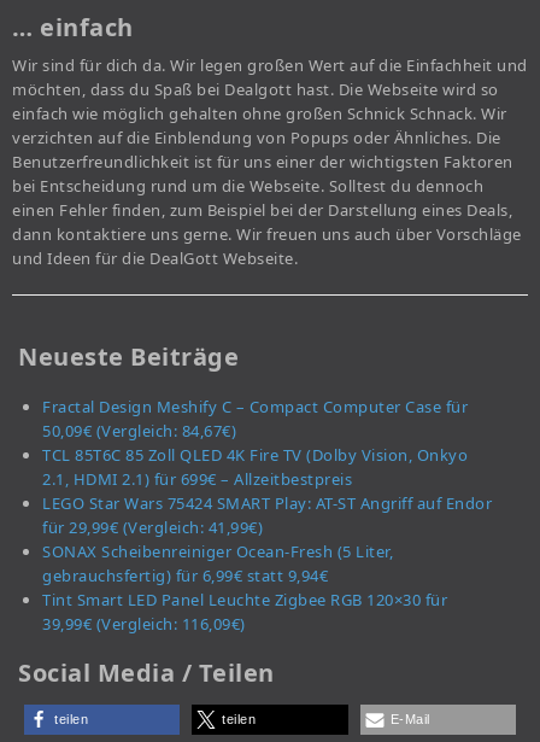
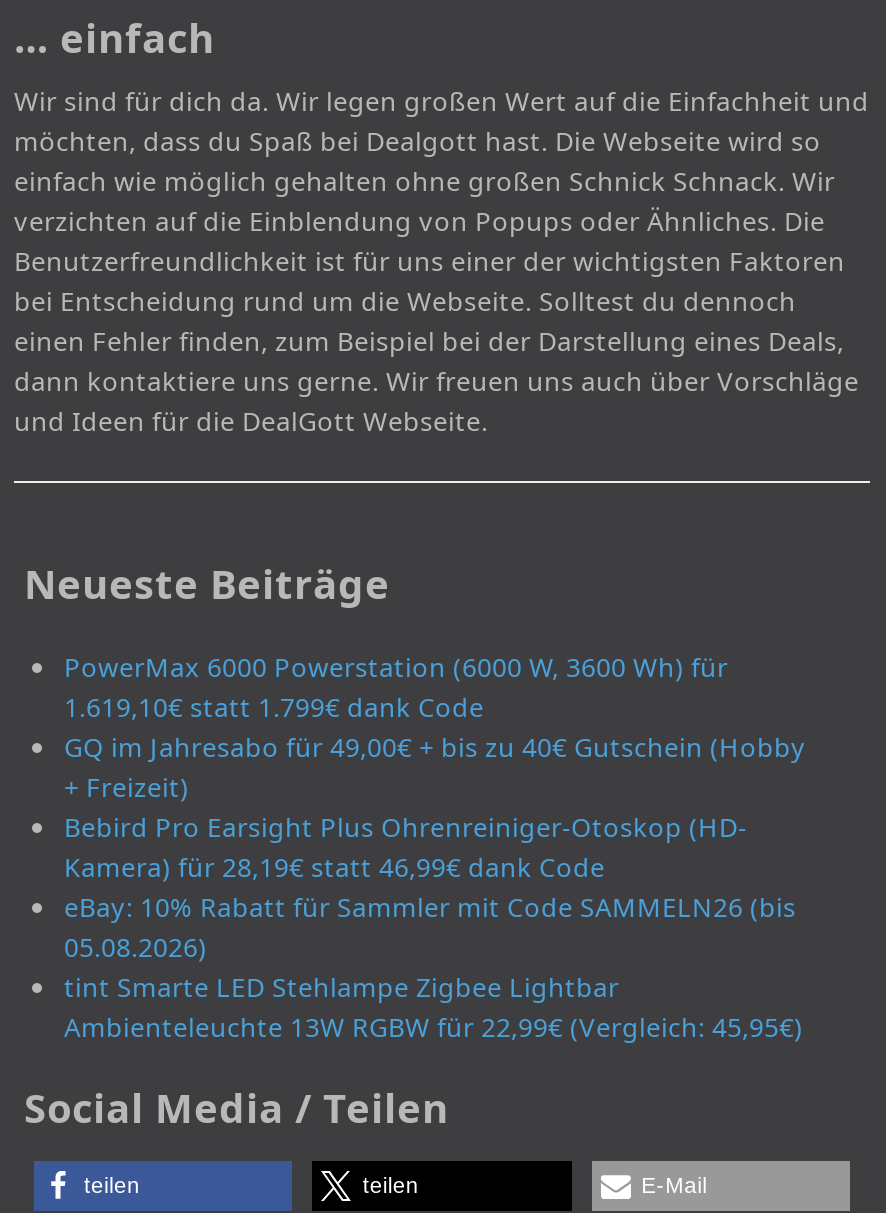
[42,396,492,635] Fractal Design Meshify C – Compact Computer Case für | 50,09€ (Vergleich: 84,67€) | TCL 85T6C 85 Zoll QLED 4K Fire TV (Dolby Vision, Onkyo | 2.1, HDMI 2.1) für 699€ – Allzeitbestpreis | LEGO Star Wars 75424 SMART Play: AT-ST Angriff auf Endor | für 29,99€ (Vergleich: 41,99€) | SONAX Scheibenreiniger Ocean-Fresh (5 Liter, | gebrauchsfertig) für 6,99€ statt 9,94€ | Tint Smart LED Panel Leuchte Zigbee RGB 120×30 für | 39,99€ (Vergleich: 116,09€) -> [64,649,806,1045] PowerMax 6000 Powerstation (6000 W, 3600 Wh) für | 1.619,10€ statt 1.799€ dank Code | GQ im Jahresabo für 49,00€ + bis zu 40€ Gutschein (Hobby | + Freizeit) | Bebird Pro Earsight Plus Ohrenreiniger-Otoskop (HD- | Kamera) für 28,19€ statt 46,99€ dank Code | eBay: 10% Rabatt für Sammler mit Code SAMMELN26 (bis | 05.08.2026) | tint Smarte LED Stehlampe Zigbee Lightbar | Ambienteleuchte 13W RGBW für 22,99€ (Vergleich: 45,95€)

